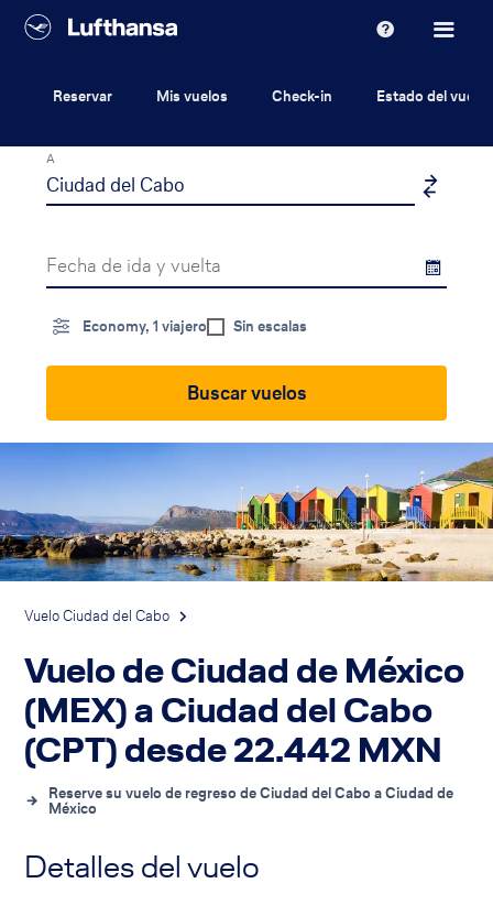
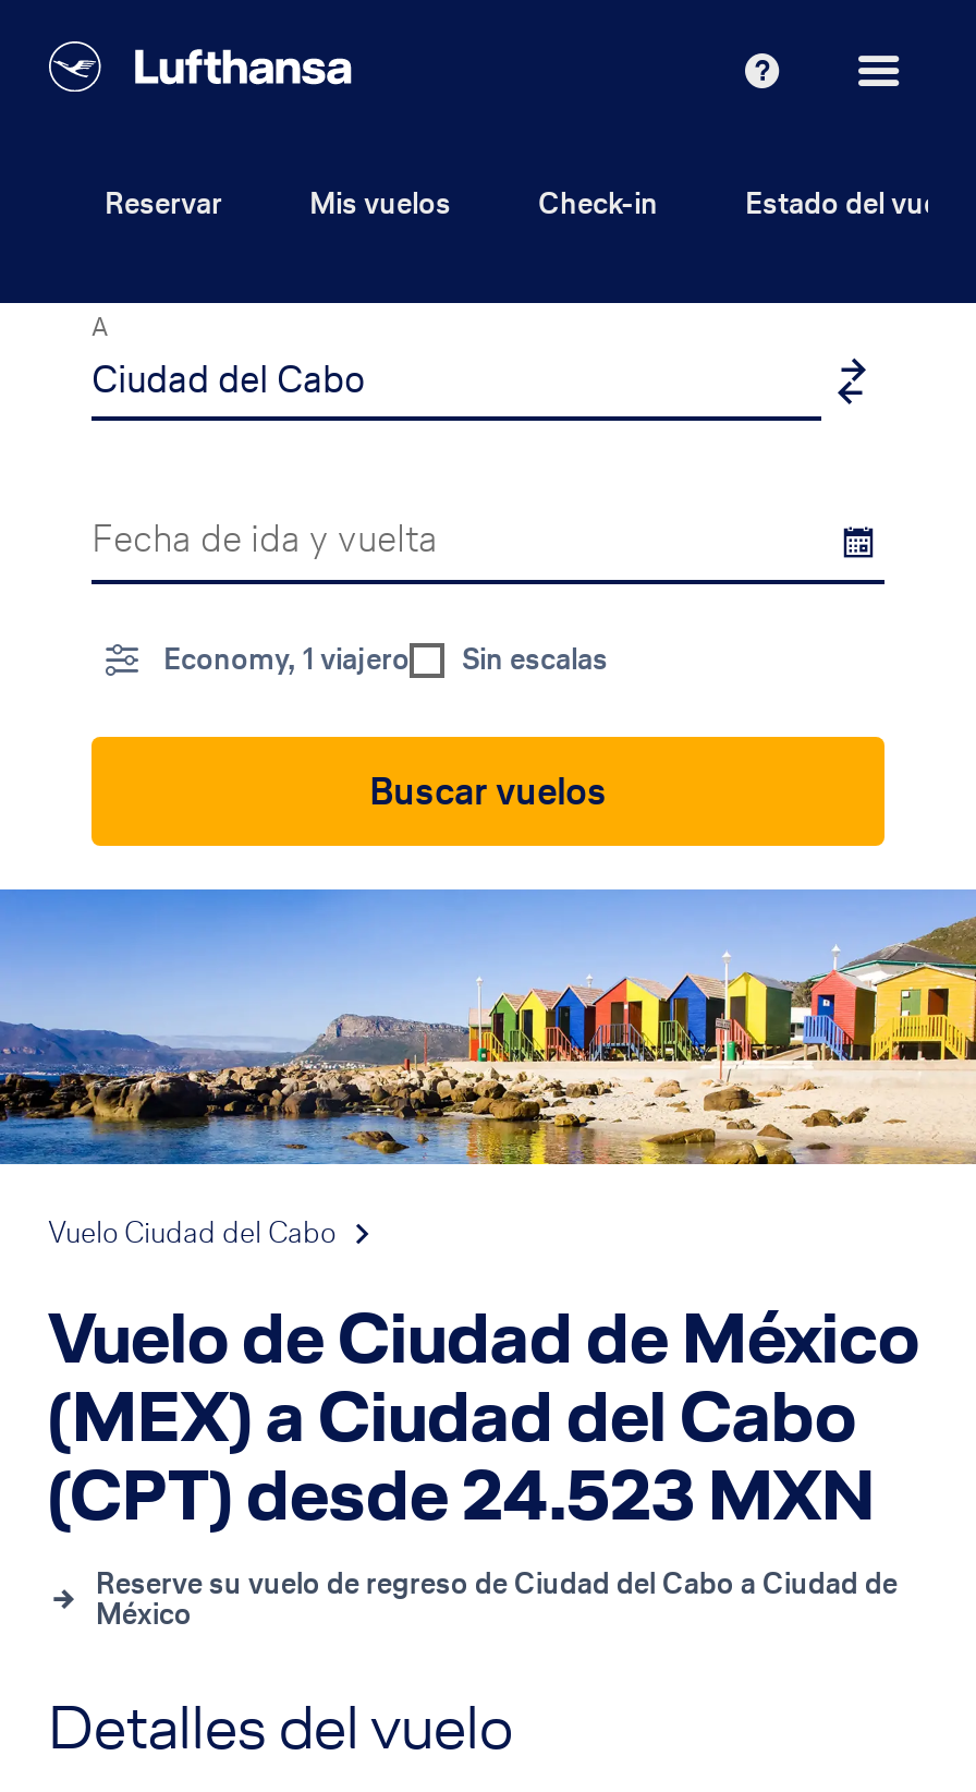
[24,725,442,774] (CPT) desde 22.442 MXN -> [48,1448,876,1544] (CPT) desde 24.523 MXN

